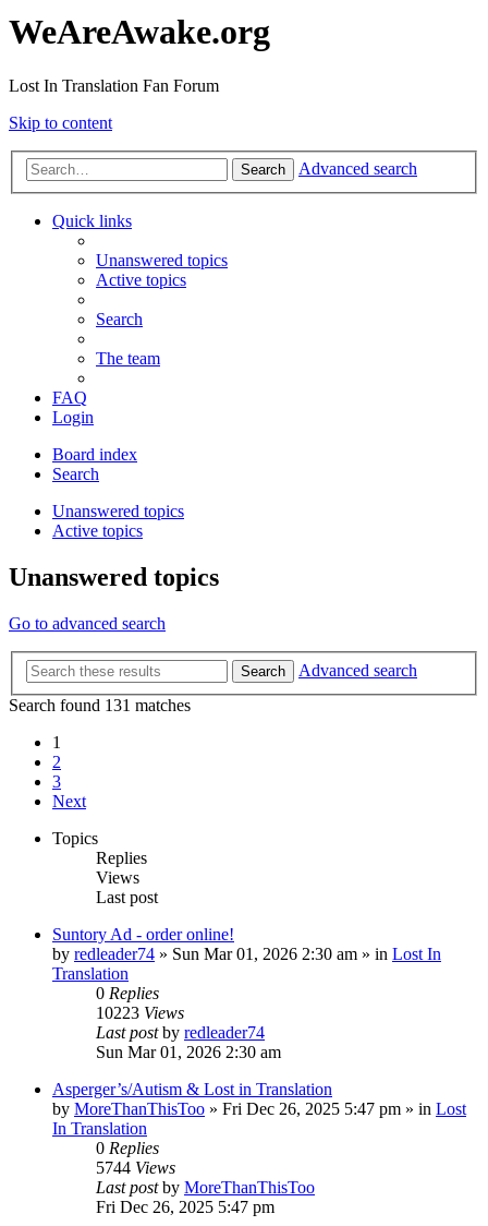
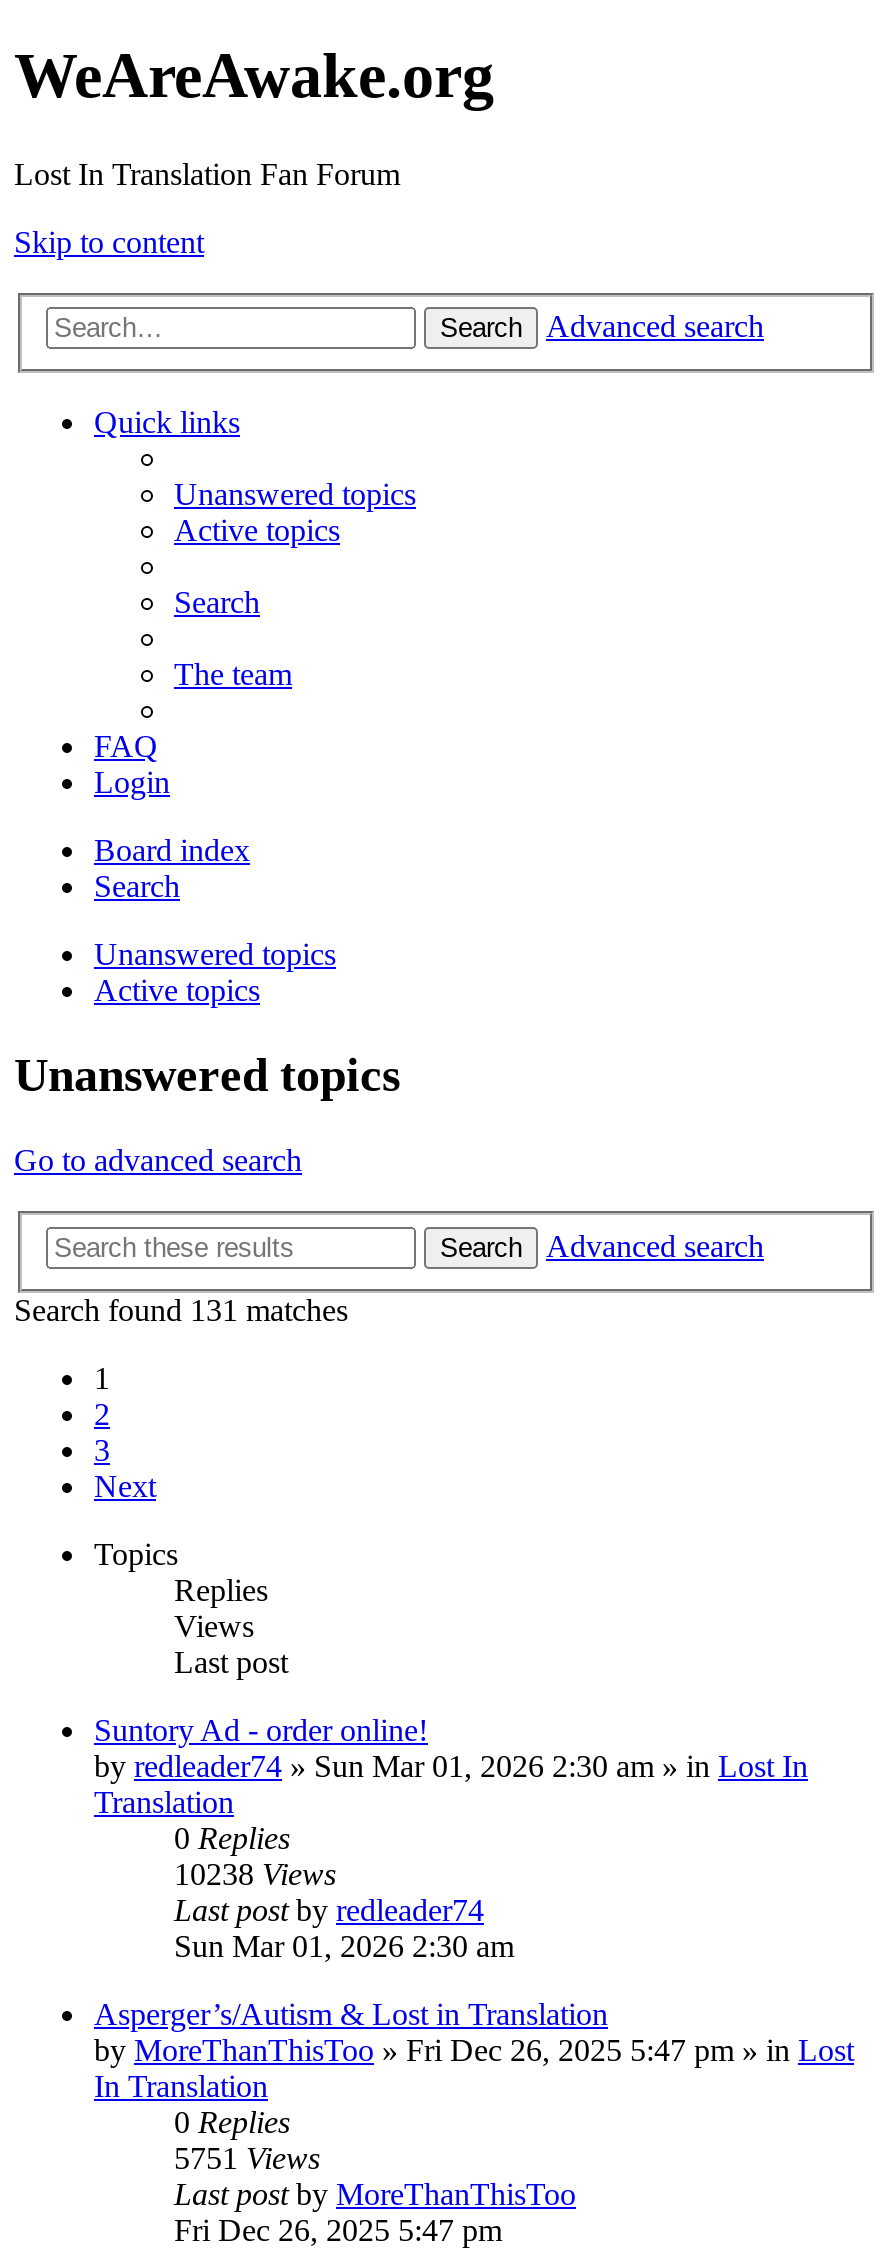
[96,1003,184,1022] 10223 Views -> [174,1857,336,1891] 10238 Views
[96,1158,175,1177] 5744 Views -> [174,2141,320,2175] 5751 Views

